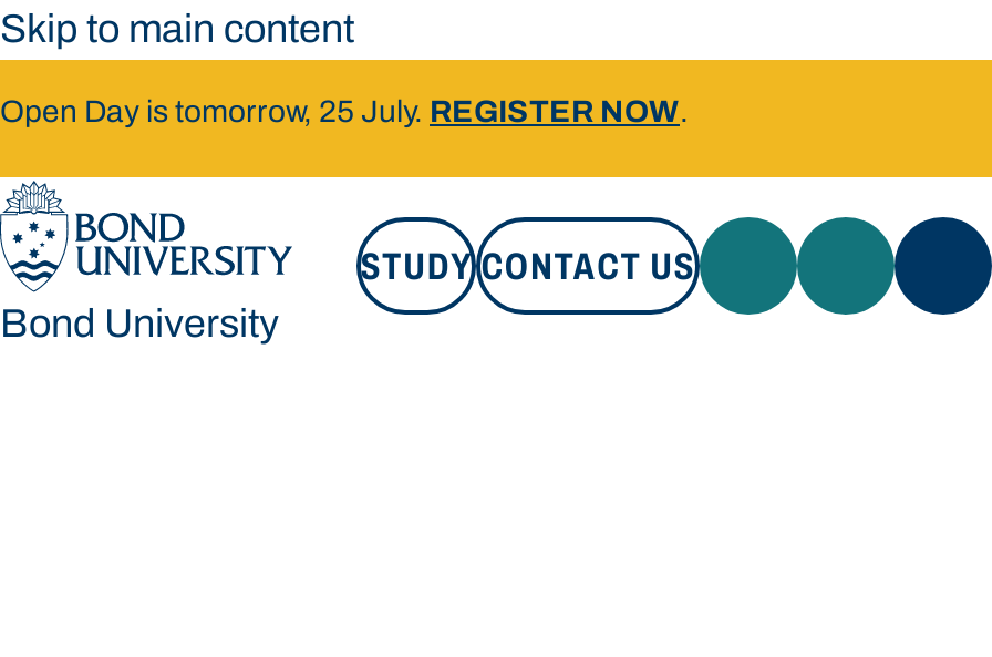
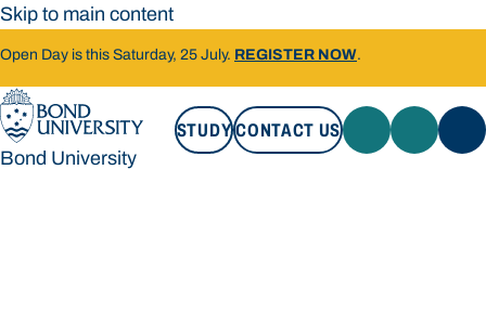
[0,95,689,129] Open Day is tomorrow, 25 July. REGISTER NOW. -> [0,47,361,63] Open Day is this Saturday, 25 July. REGISTER NOW.

